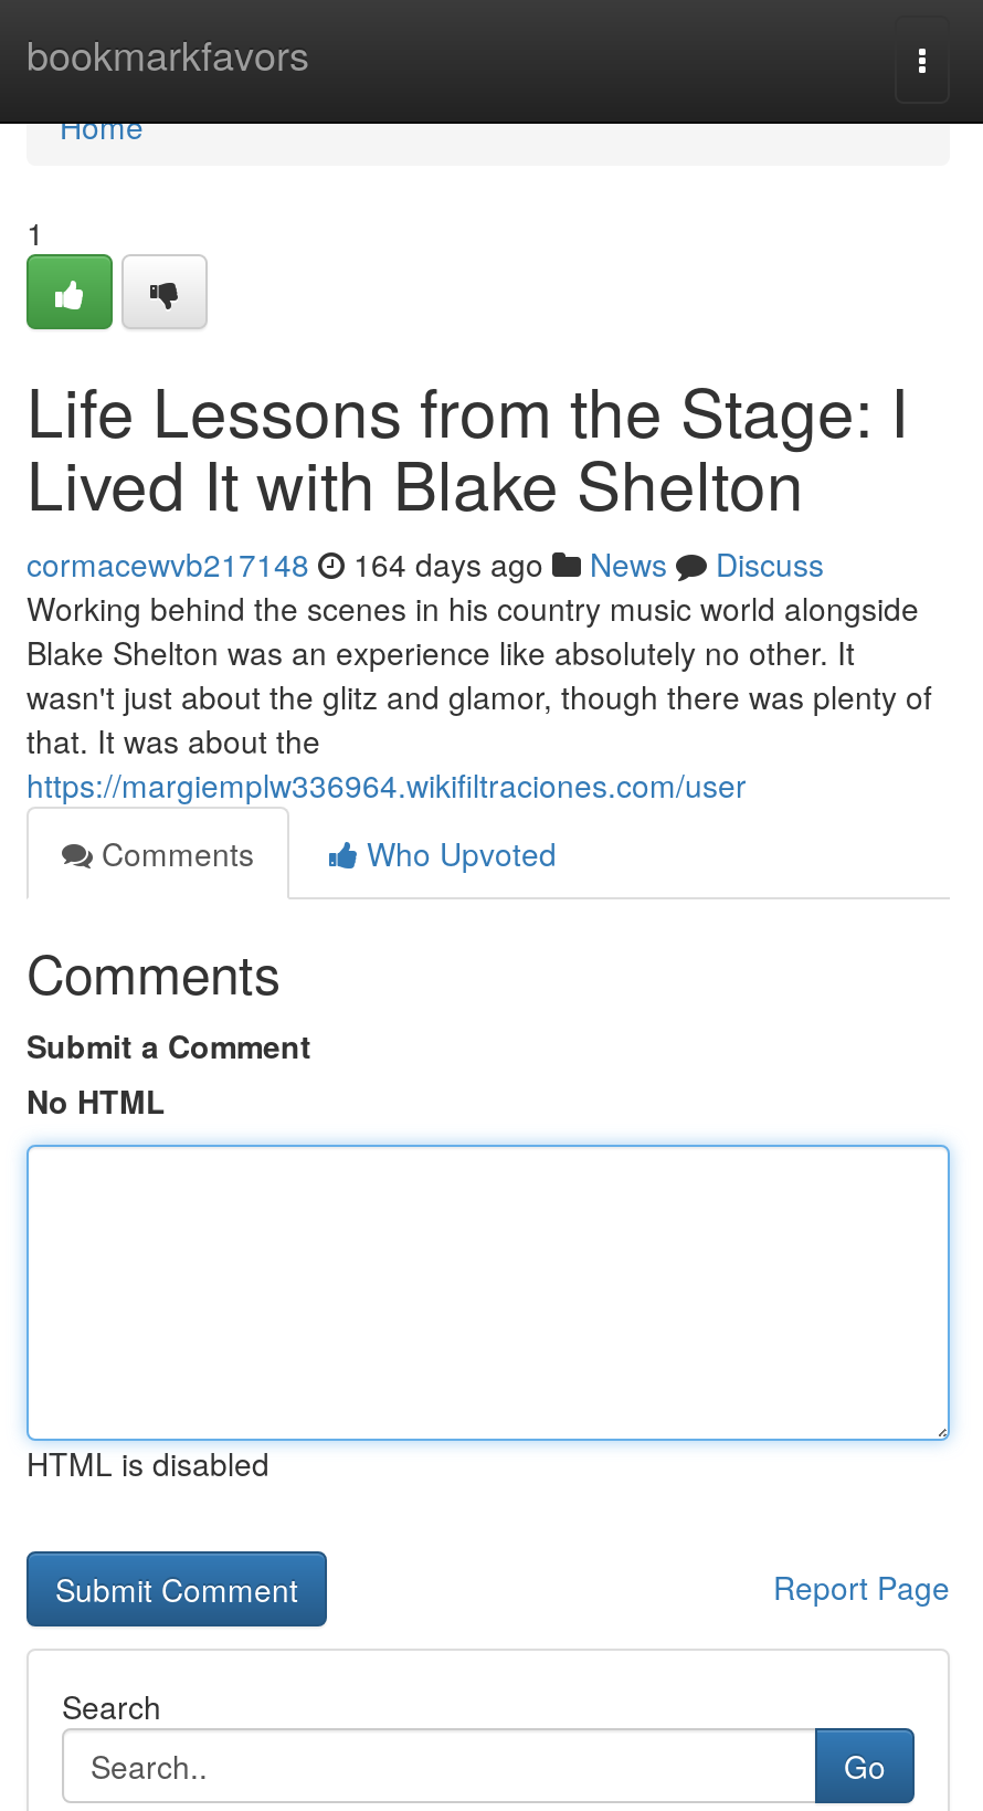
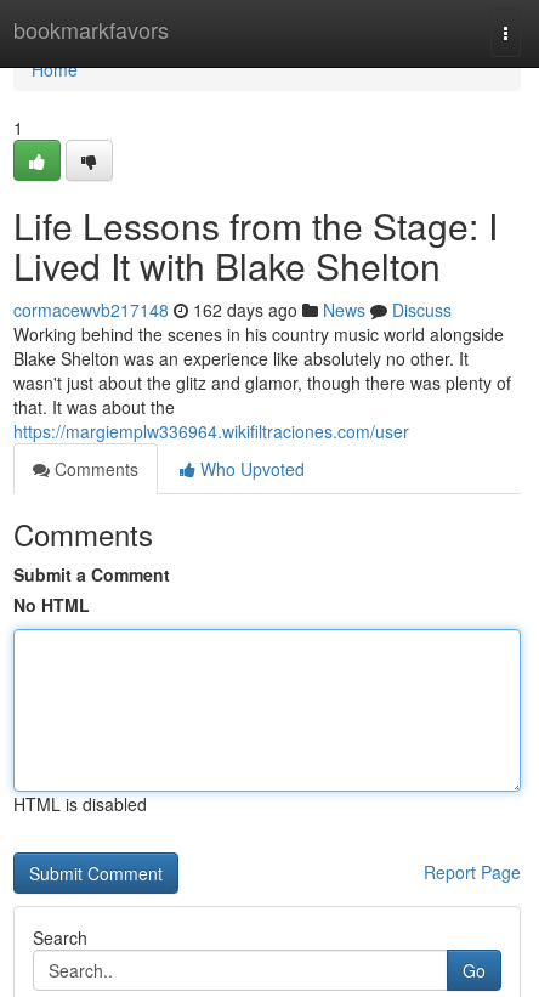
[27,541,824,586] cormacewvb217148 164 days ago News Discuss -> [13,298,452,322] cormacewvb217148 162 days ago News Discuss

